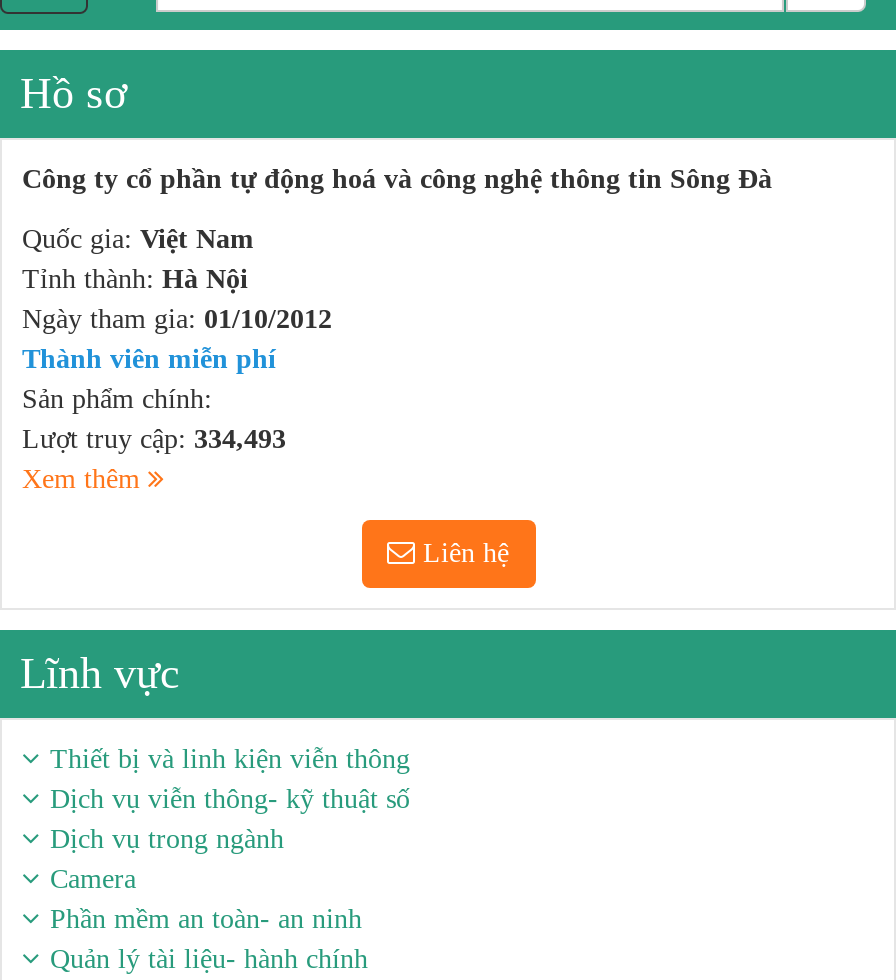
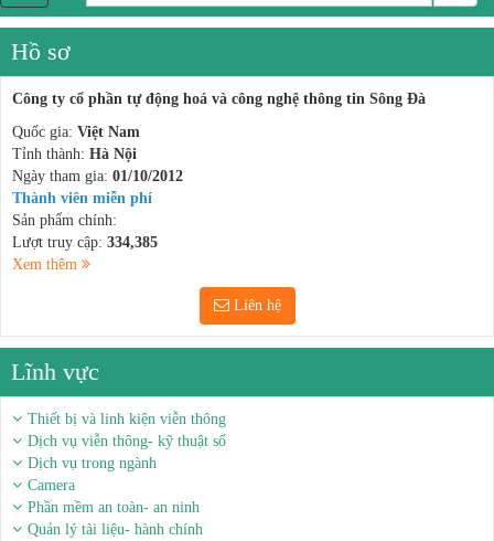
[22,424,286,454] Lượt truy cập: 334,493 -> [12,234,158,251] Lượt truy cập: 334,385

